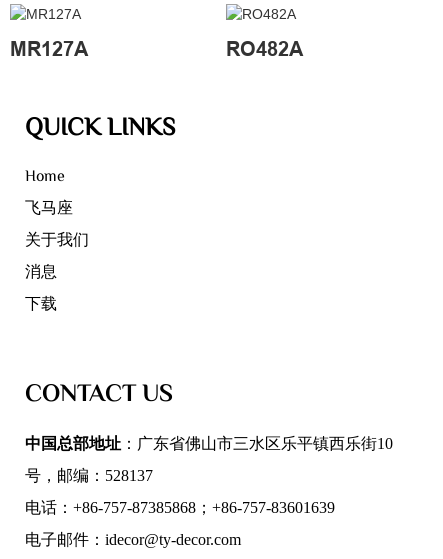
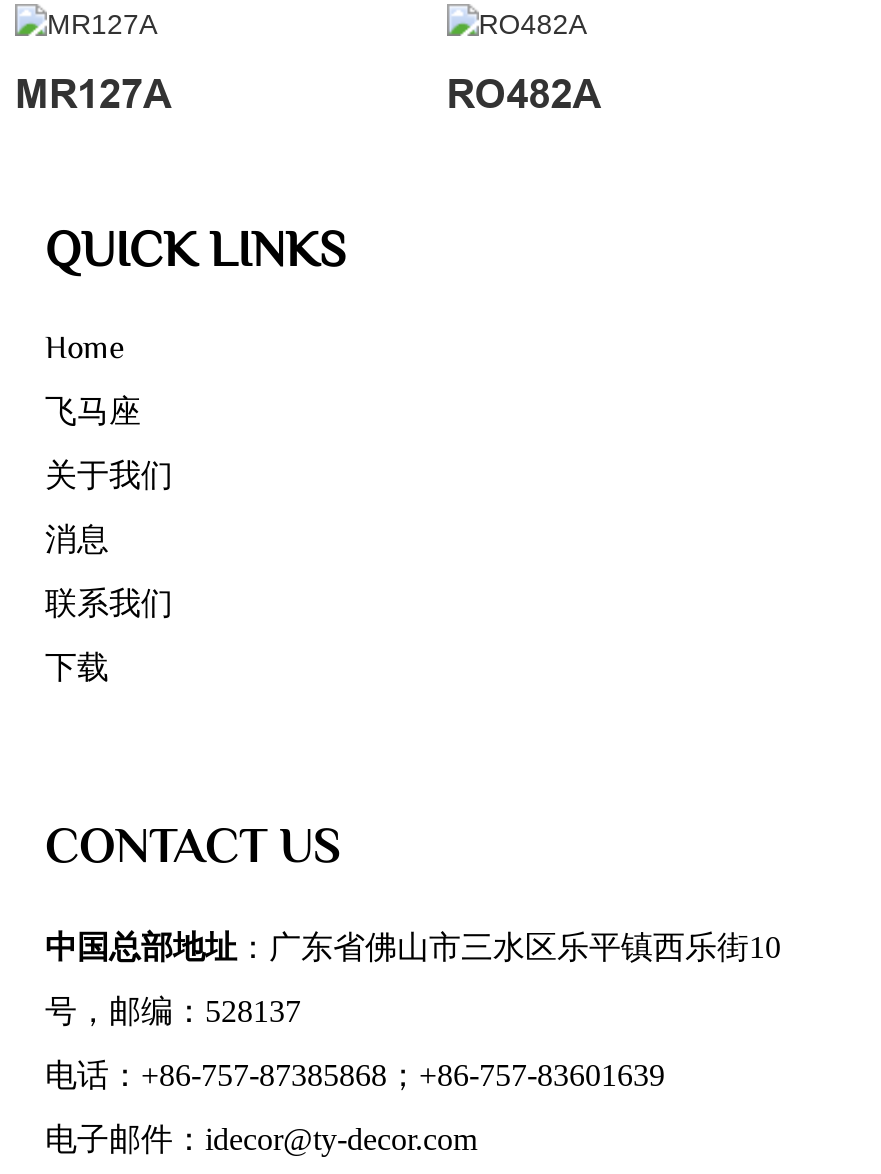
none -> [45,582,173,632] 联系我们

